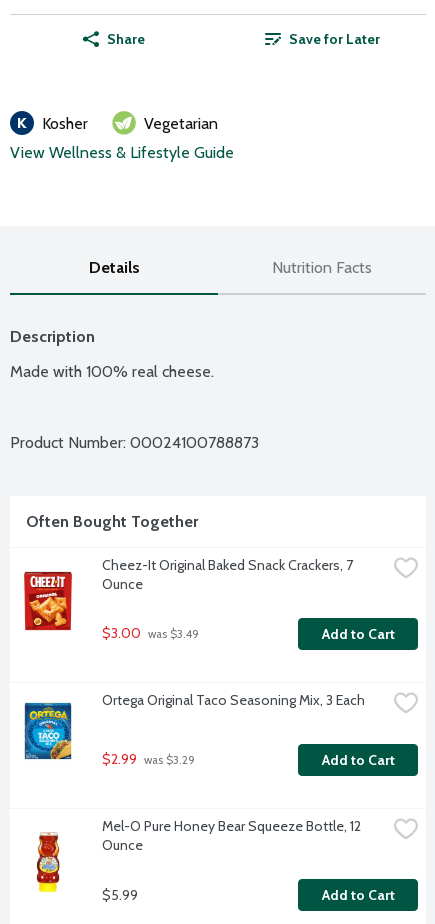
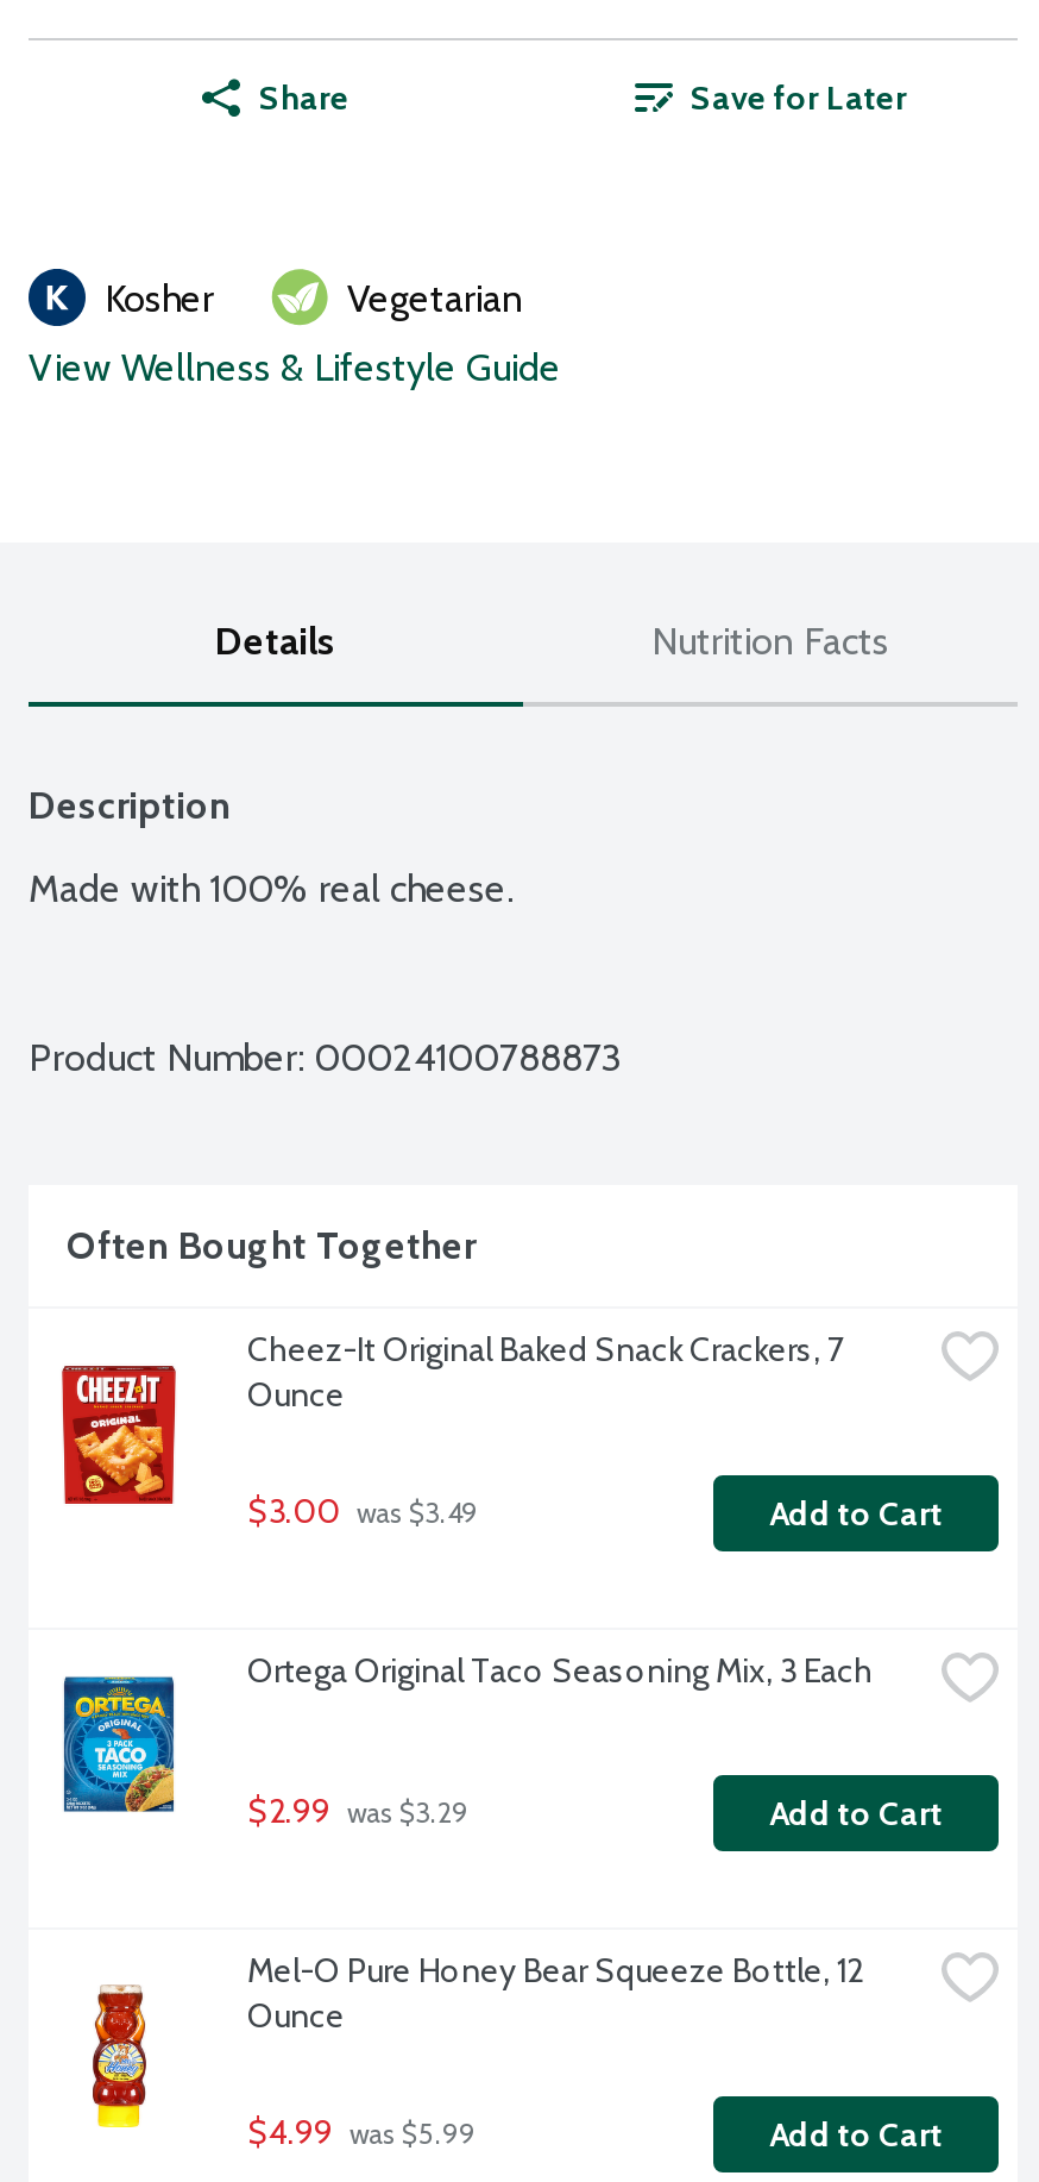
[102,886,138,904] $5.99 -> [247,2111,476,2154] $4.99 was $5.99

